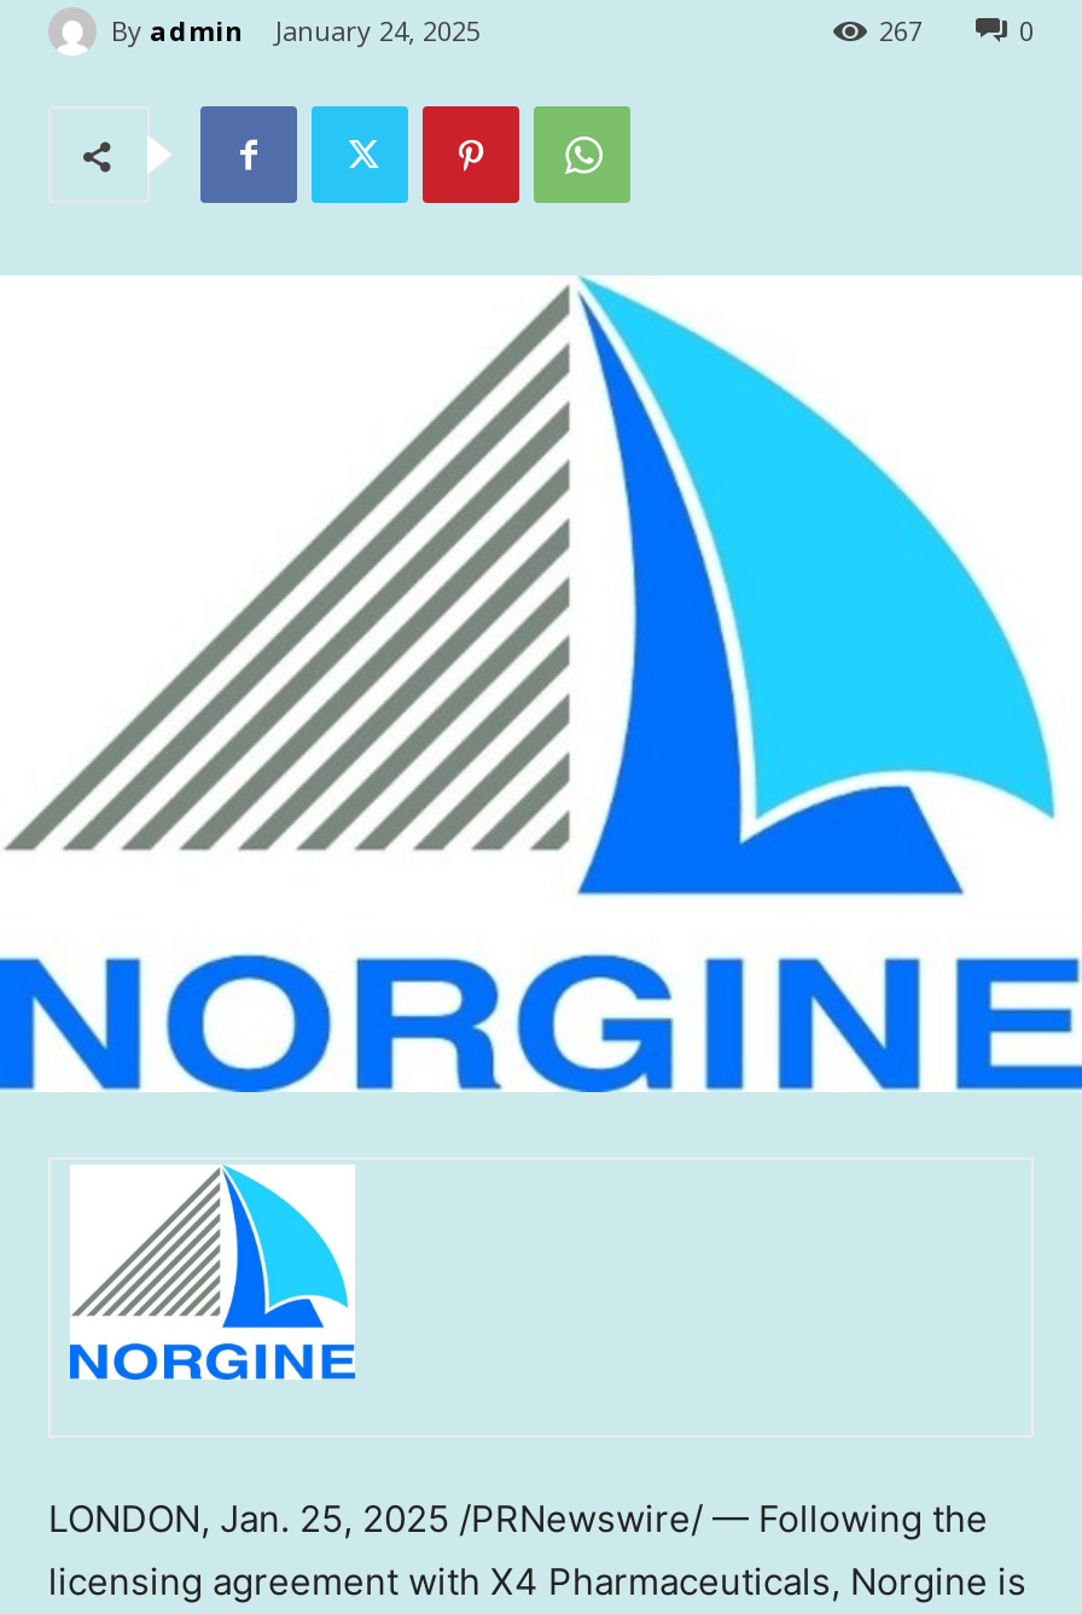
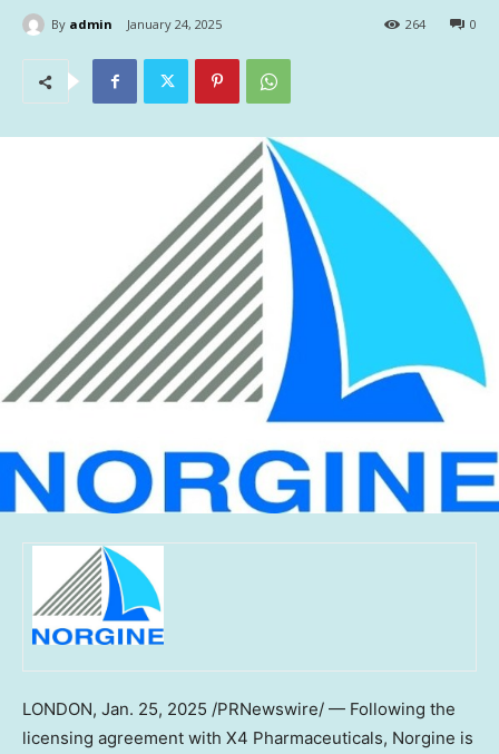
[879,14,923,50] 267 -> [405,16,425,32] 264

